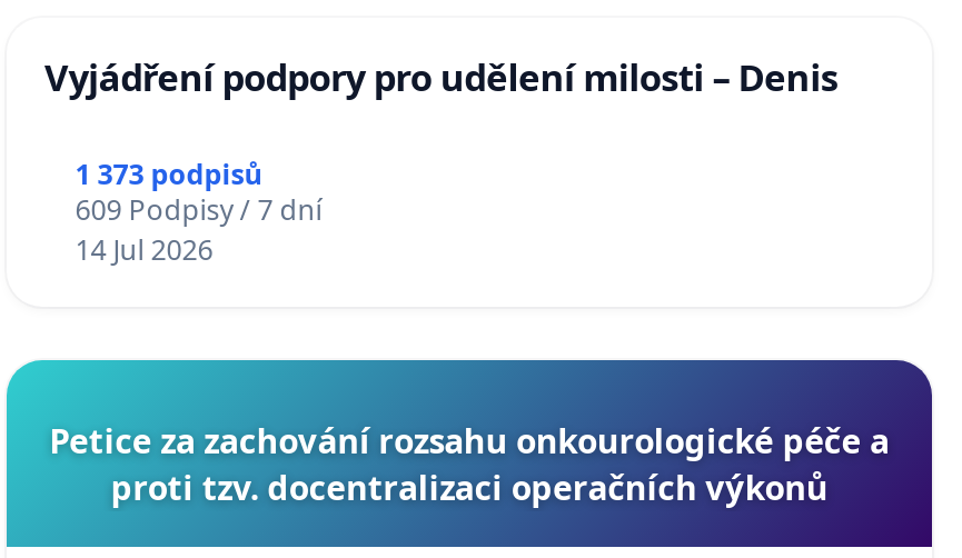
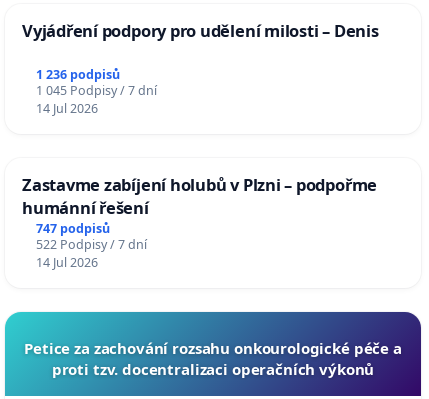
[75,156,322,229] 1 373 podpisů | 609 Podpisy / 7 dní -> [22,66,377,253] 1 236 podpisů | 1 045 Podpisy / 7 dní | 14 Jul 2026 | Zastavme zabíjení holubů v Plzni – podpořme | humánní řešení | 747 podpisů | 522 Podpisy / 7 dní

